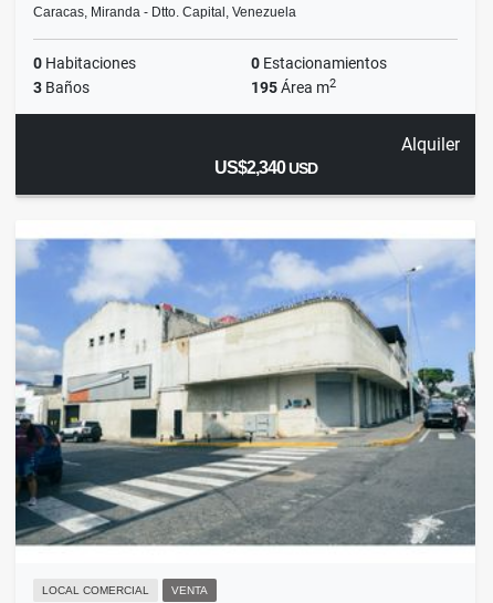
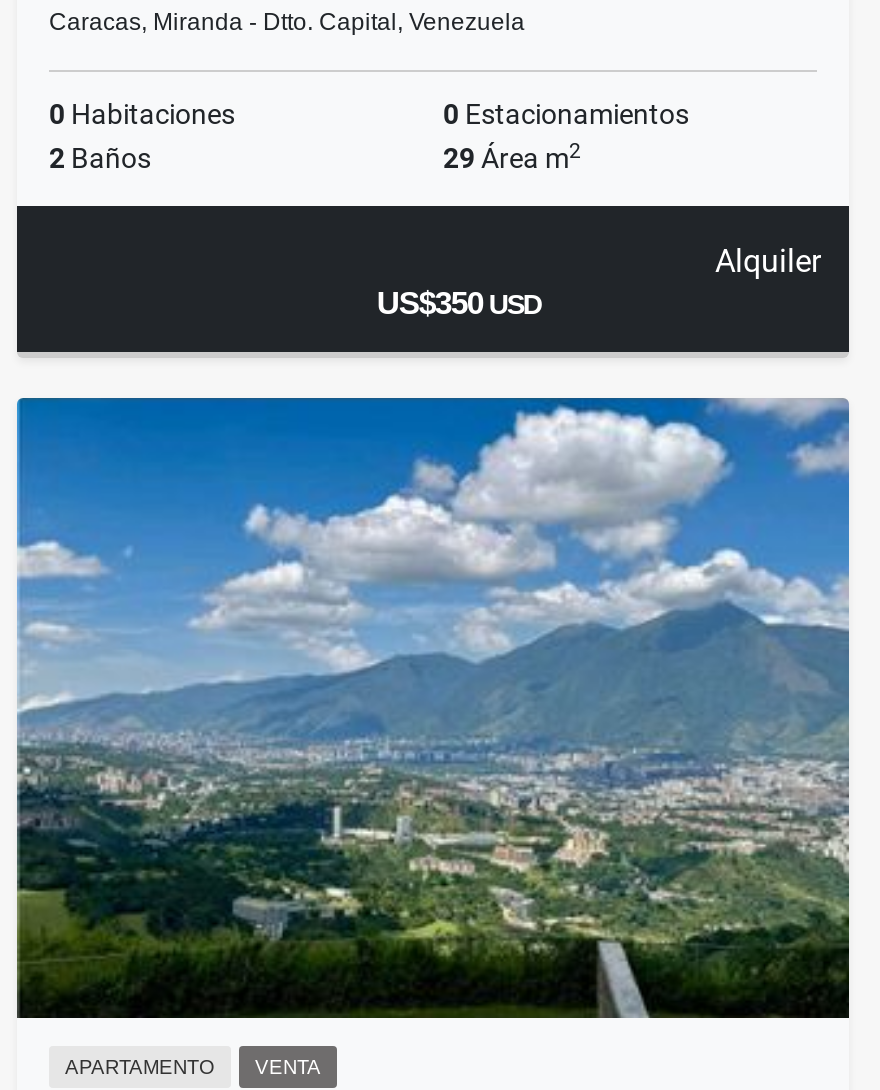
[33,79,90,96] 3 Baños -> [49,142,151,174] 2 Baños
[251,76,336,96] 195 Área m2 -> [443,138,581,174] 29 Área m2
[214,158,317,177] US$2,340 USD -> [377,286,541,320] US$350 USD
[14,220,476,597] [image] | LOCAL COMERCIAL -> [15,396,851,1078] [image] | APARTAMENTO

